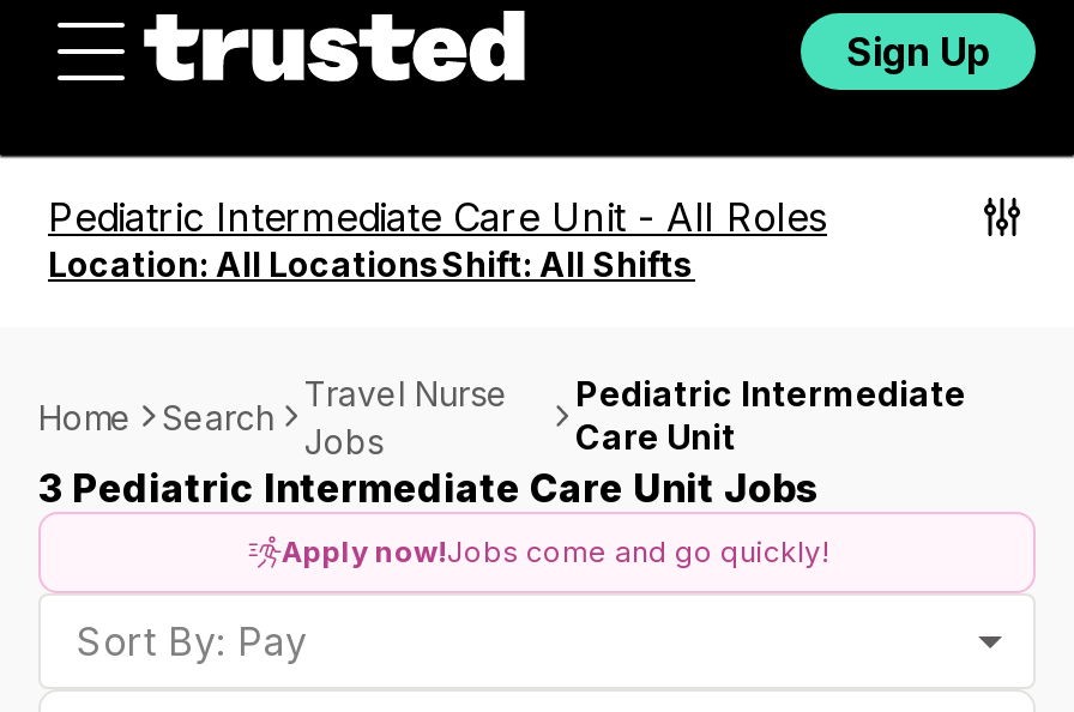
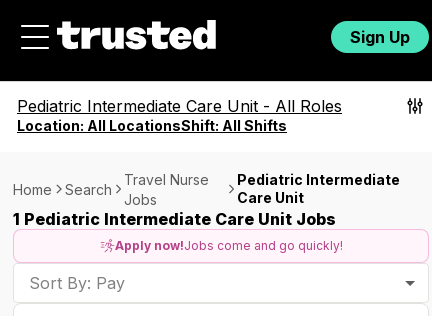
[38,464,820,512] 3 Pediatric Intermediate Care Unit Jobs -> [13,209,336,229] 1 Pediatric Intermediate Care Unit Jobs

